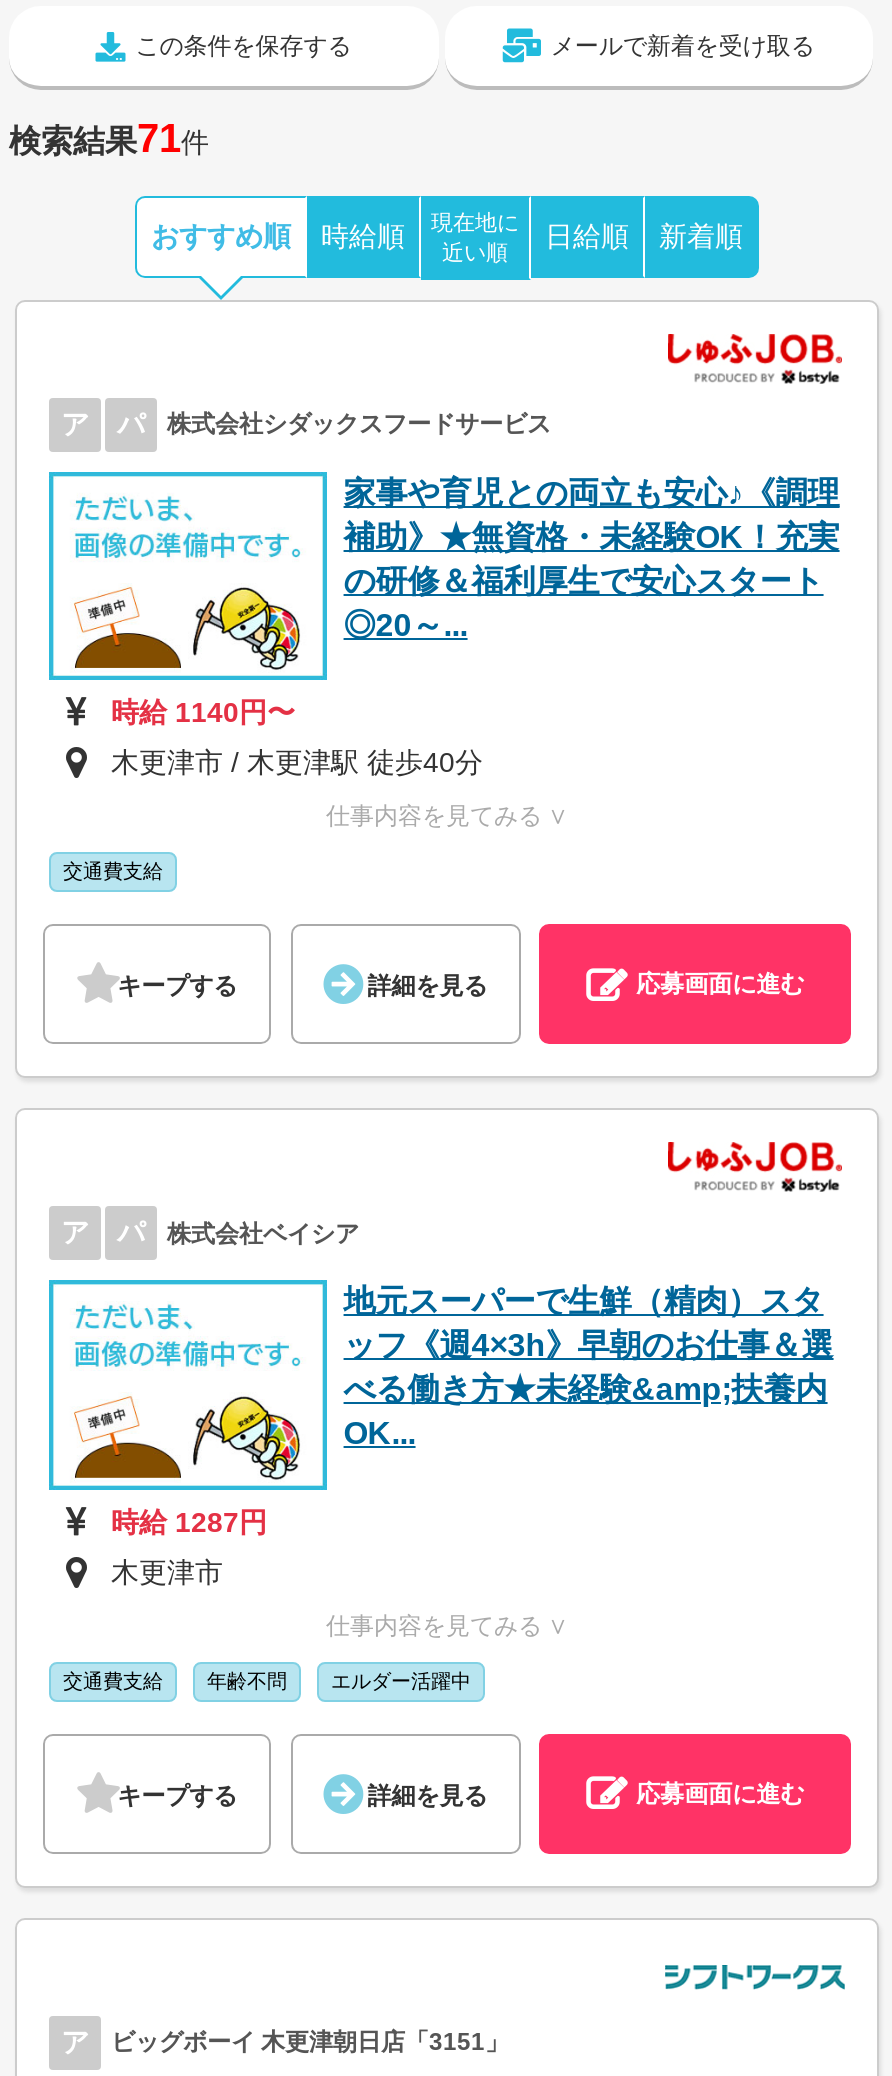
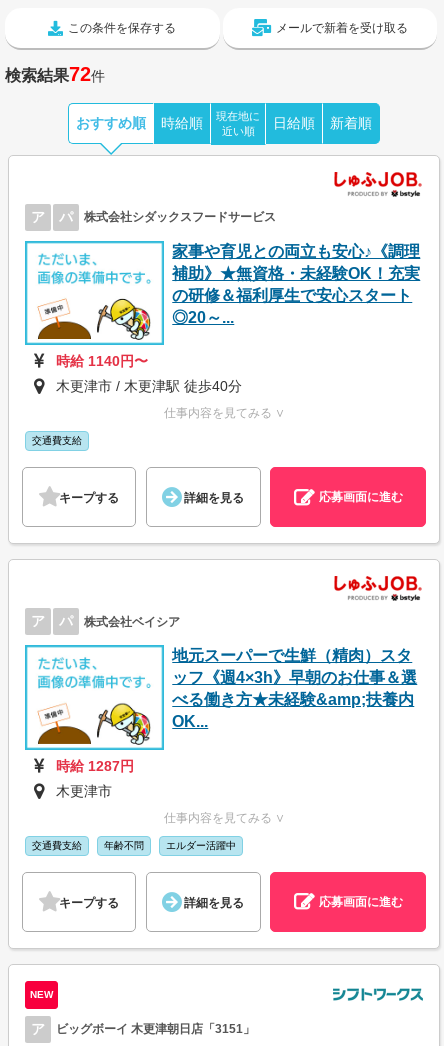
[9,115,209,159] 検索結果71件 -> [5,63,105,85] 検索結果72件
none -> [30,988,53,999] NEW

